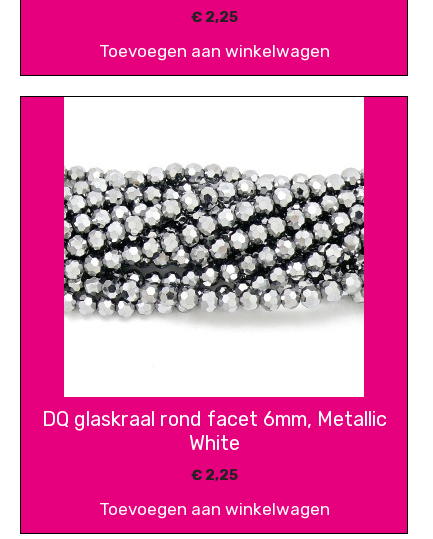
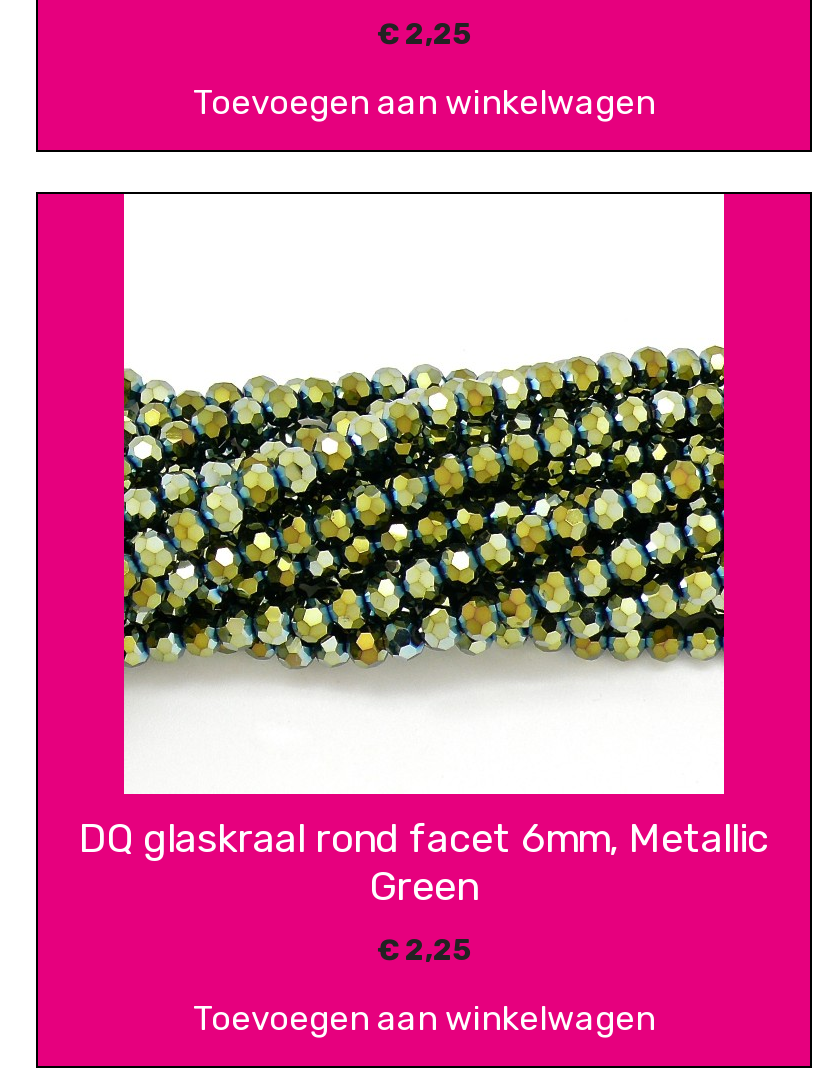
[63,163,365,355] [image] -> [122,328,726,712] [image]
[188,431,239,455] White -> [370,863,478,911] Green

